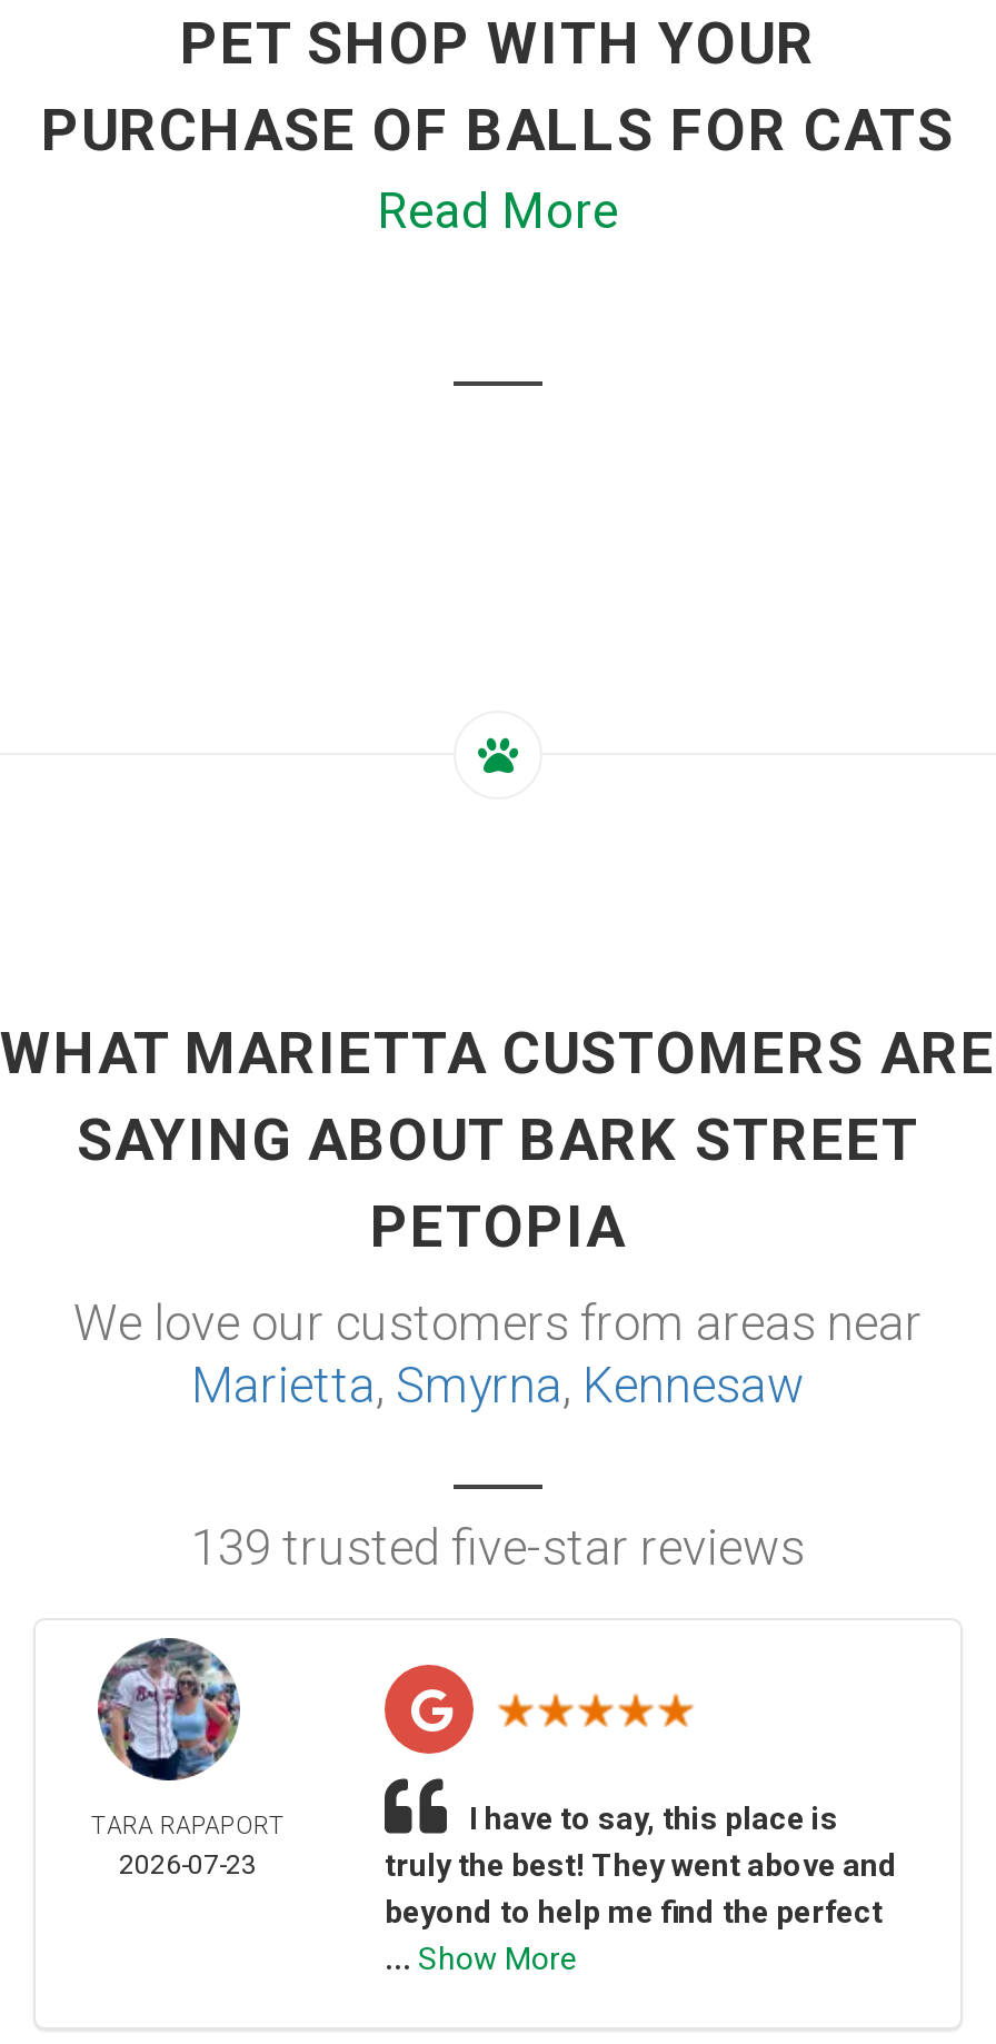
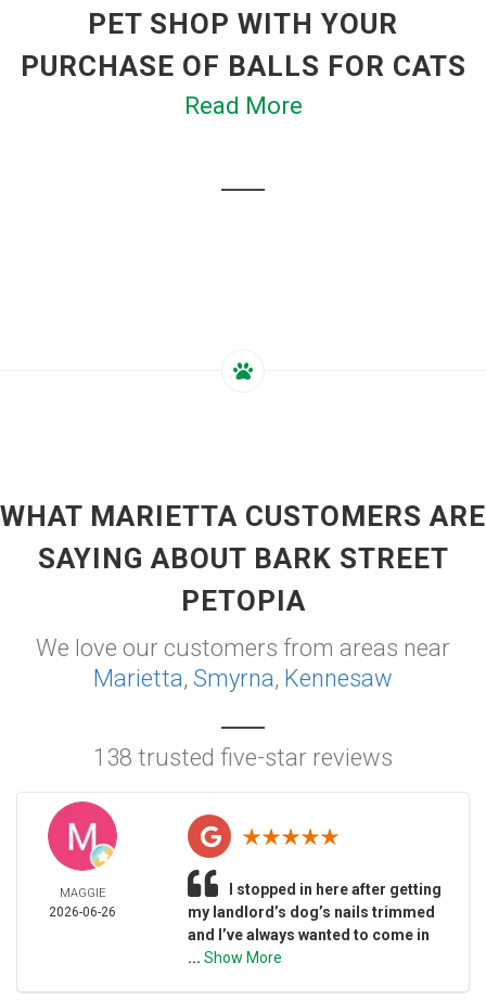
[191,1520,805,1576] 139 trusted five-star reviews -> [93,744,393,771] 138 trusted five-star reviews
[91,1636,285,1881] [image] | TARA RAPAPORT | 2026-07-23 -> [47,800,118,920] [image] | MAGGIE | 2026-06-26
[385,1800,898,1929] I have to say, this place is | truly the best! They went above and | beyond to help me find the perfect -> [188,881,442,944] I stopped in here after getting | my landlord’s dog’s nails trimmed | and I’ve always wanted to come in

